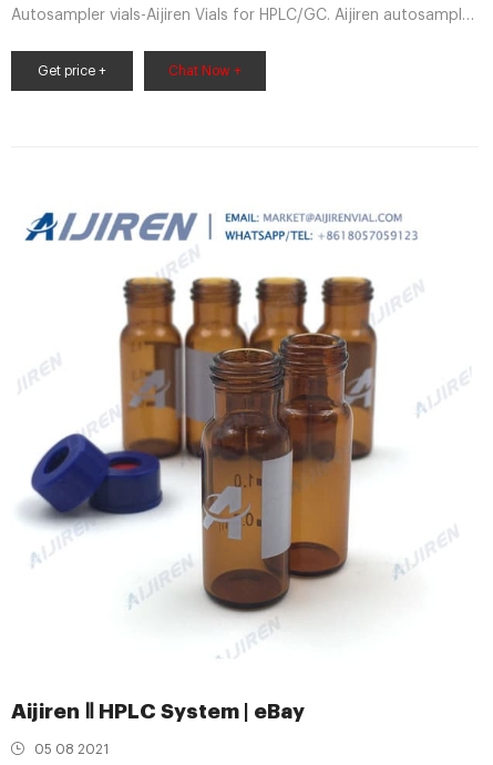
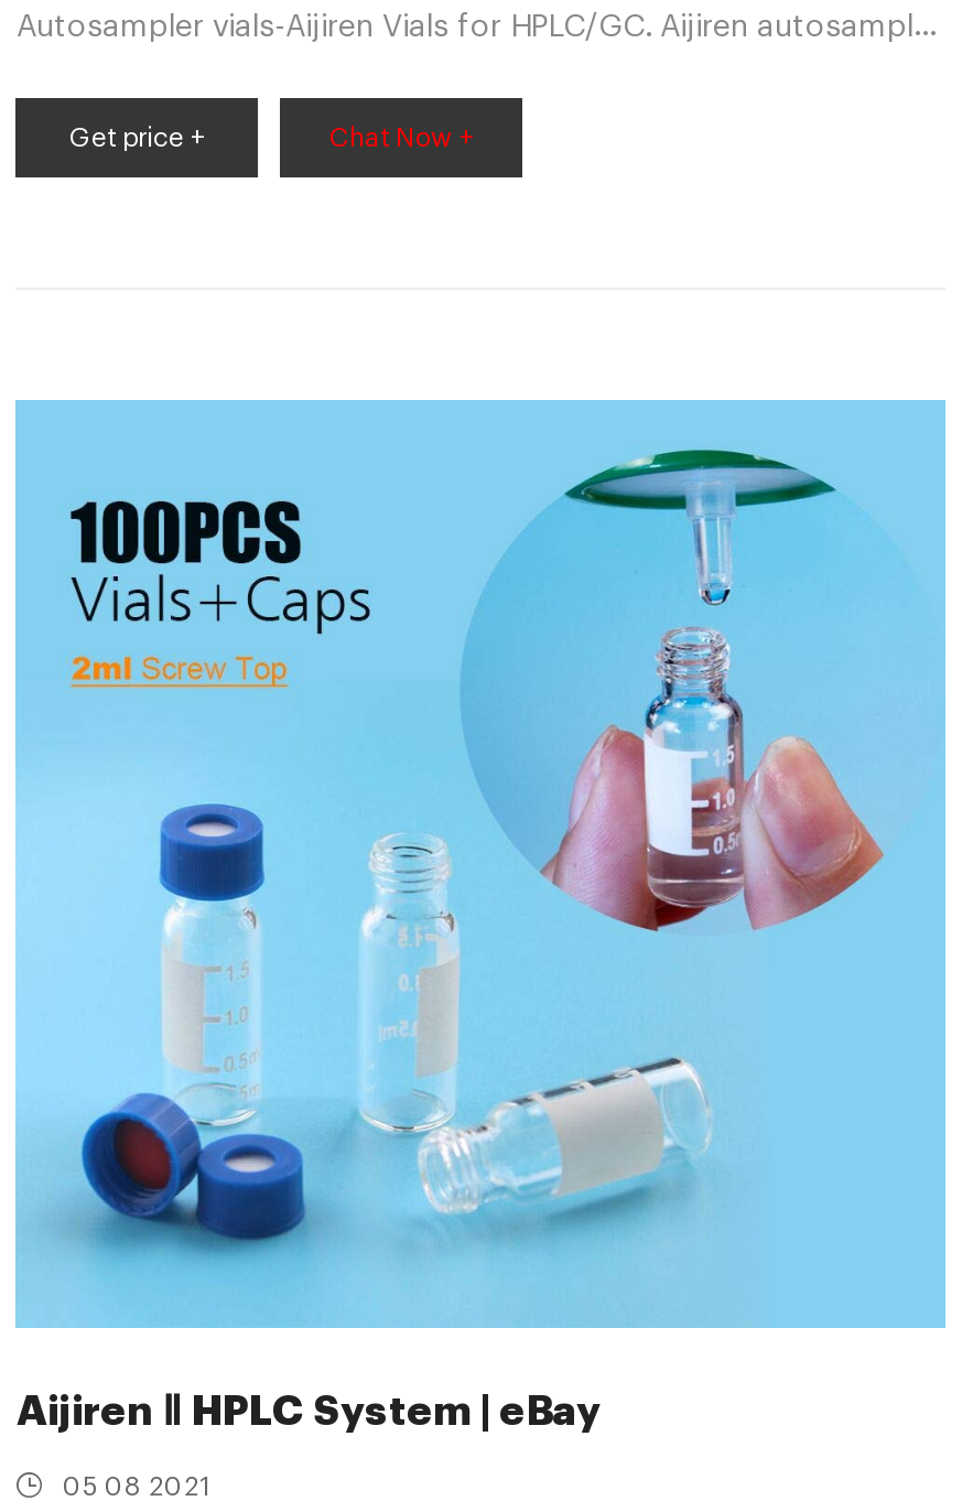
[11,203,479,670] [image] -> [13,398,948,1330] [image]

